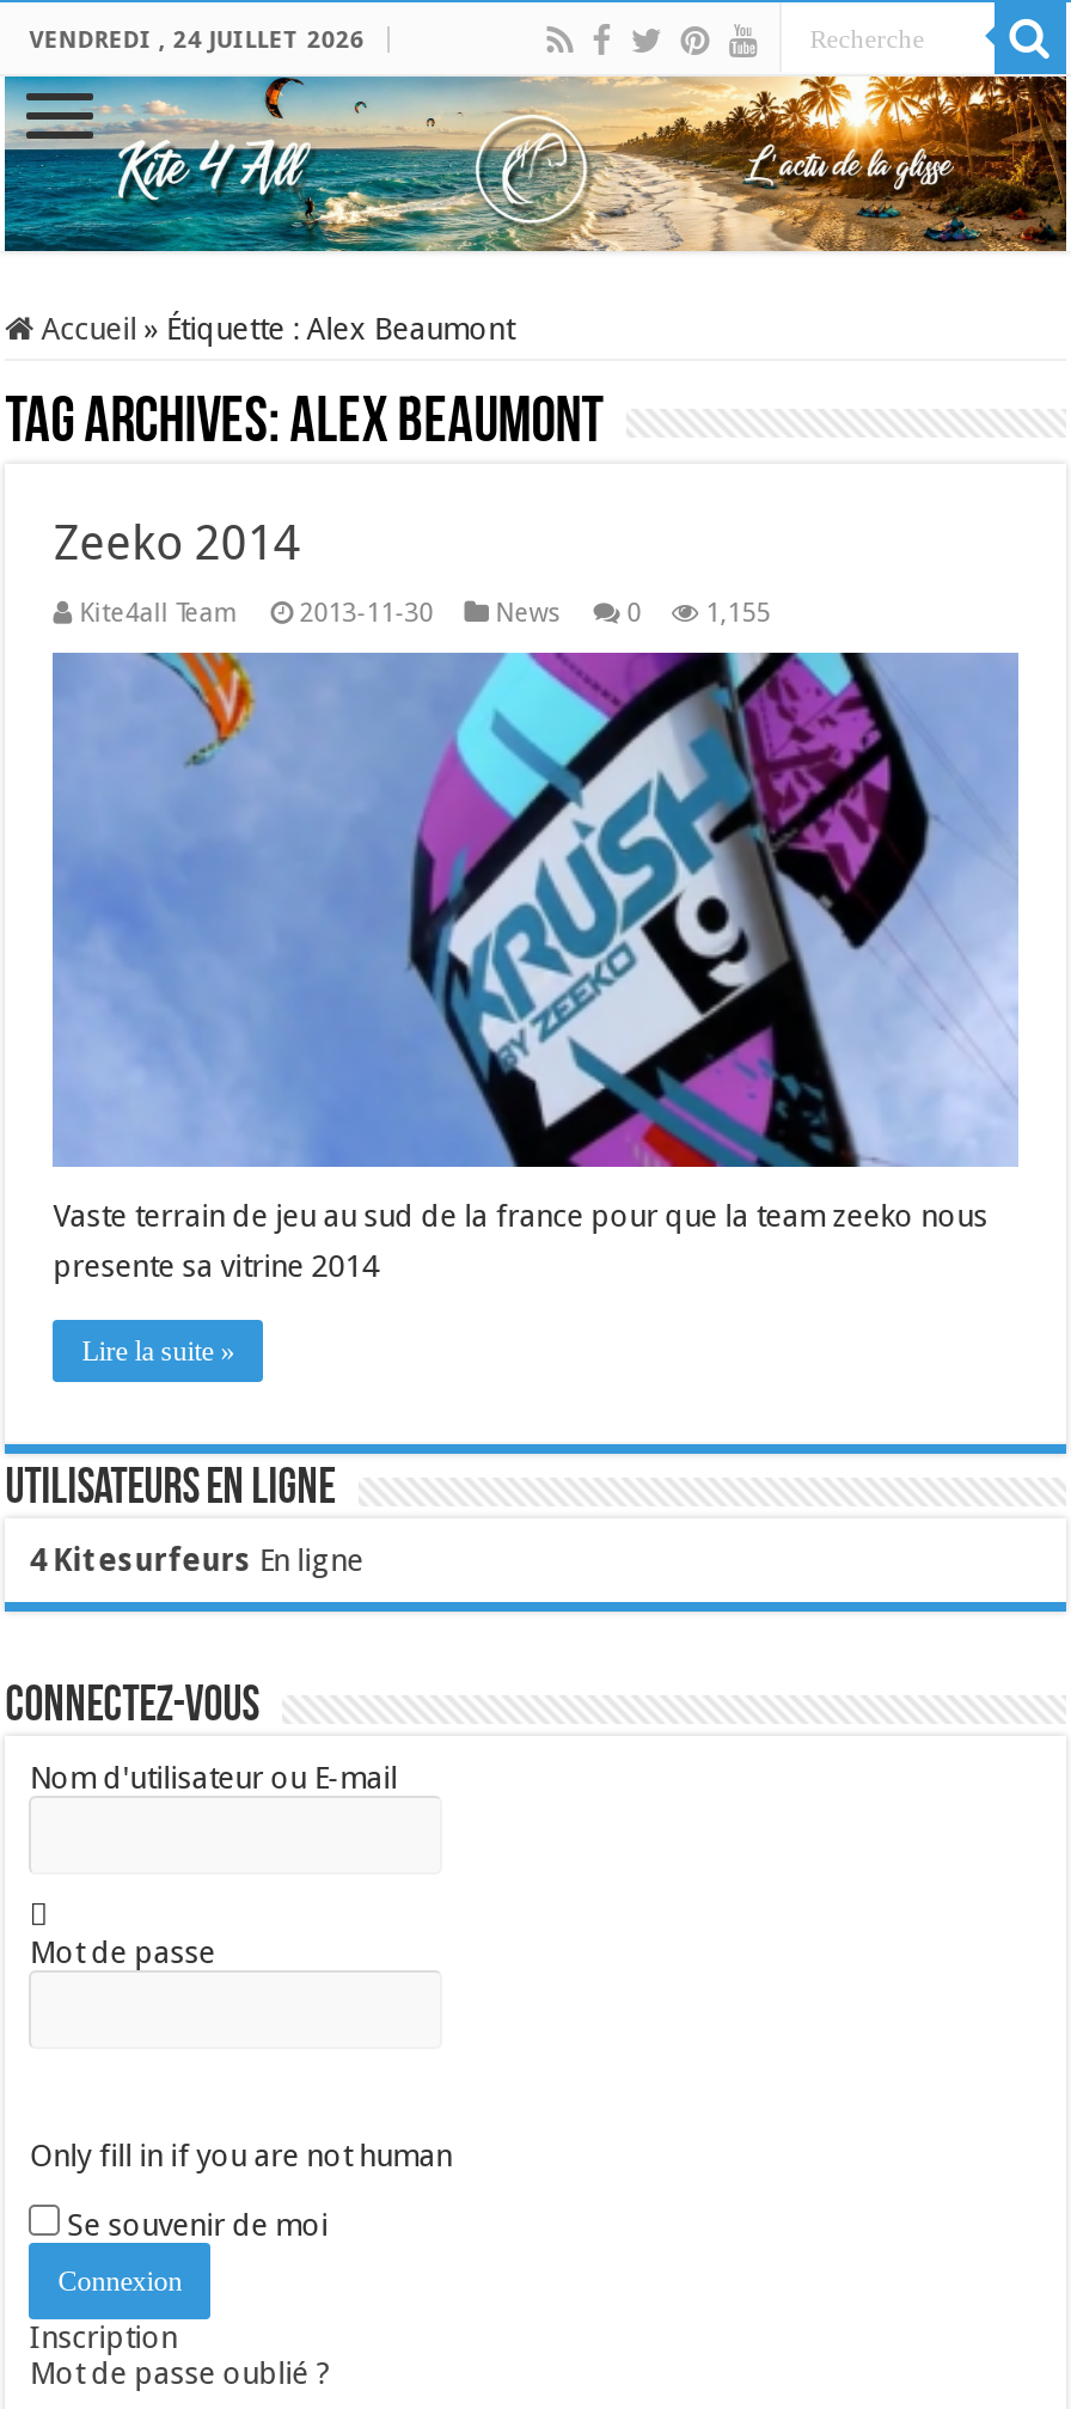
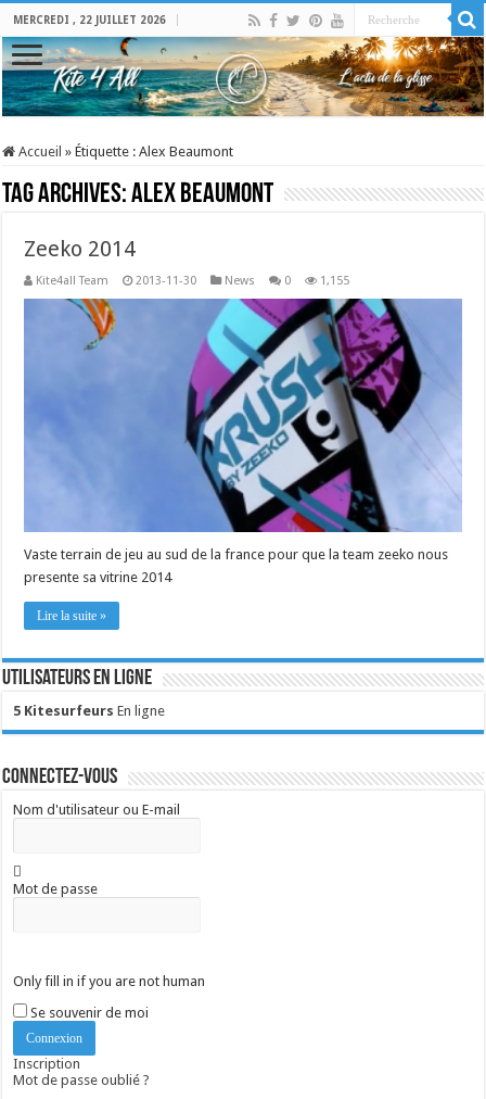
[29,26,364,53] VENDREDI , 24 JUILLET 2026 -> [13,14,166,26] MERCREDI , 22 JUILLET 2026
[29,1542,364,1577] 4 Kitesurfeurs En ligne -> [13,702,165,719] 5 Kitesurfeurs En ligne

